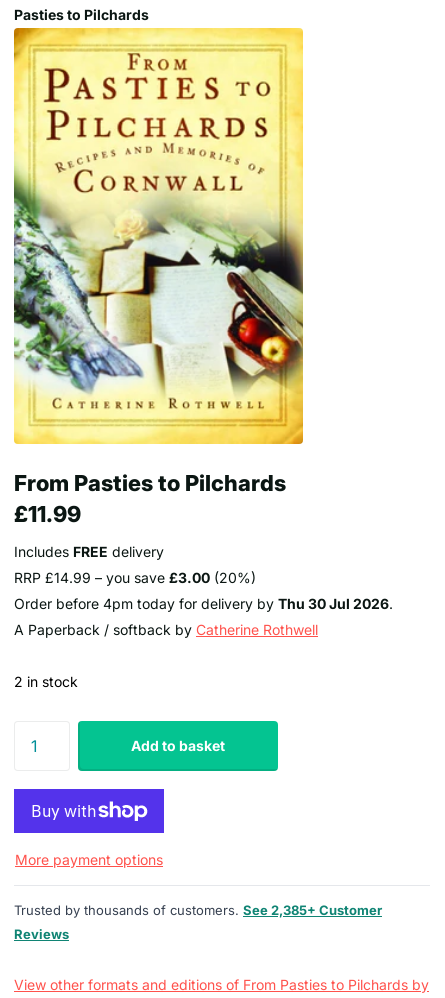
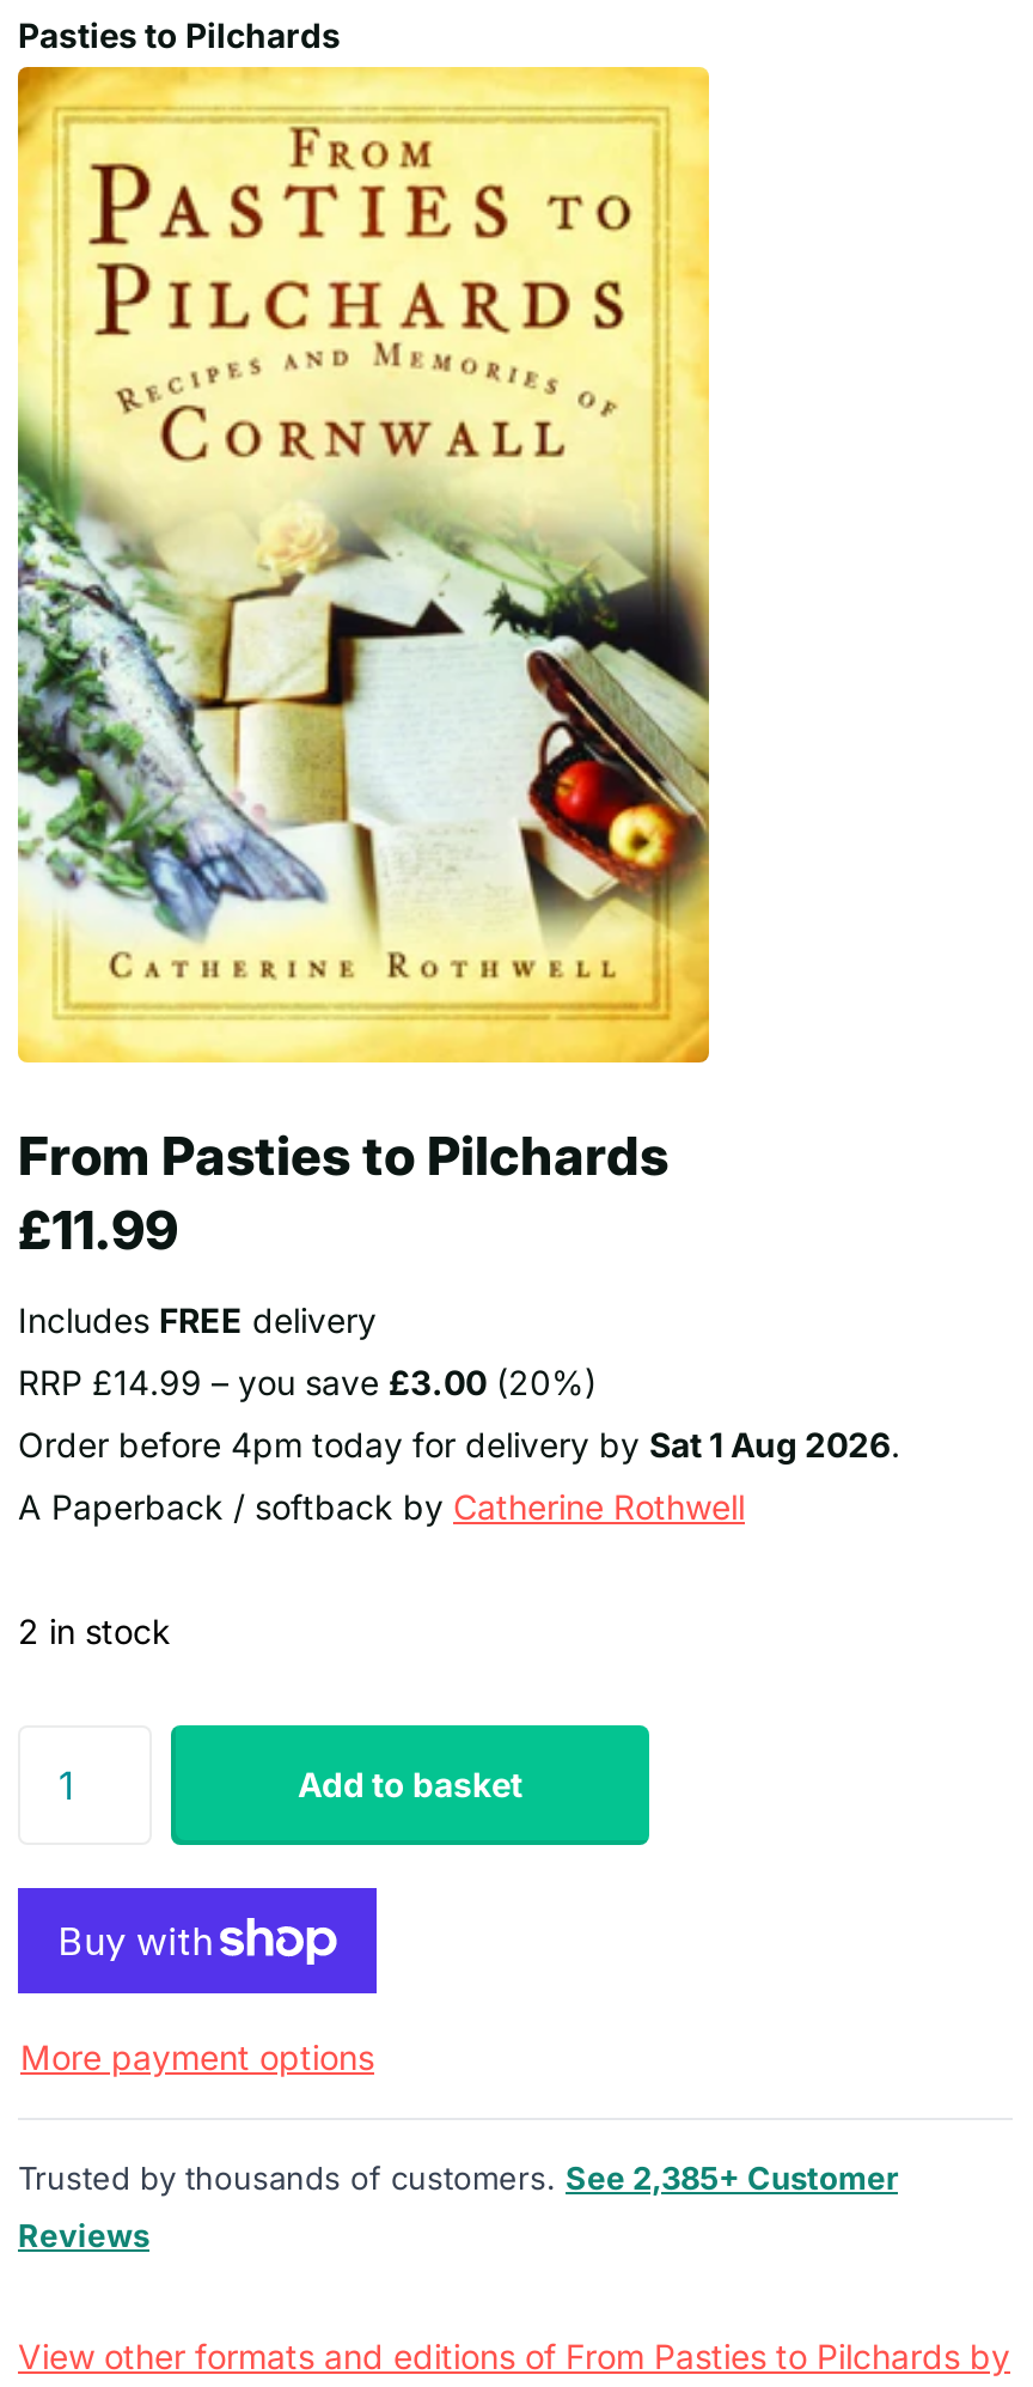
[14,594,393,611] Order before 4pm today for delivery by Thu 30 Jul 2026. -> [18,1423,900,1463] Order before 4pm today for delivery by Sat 1 Aug 2026.

